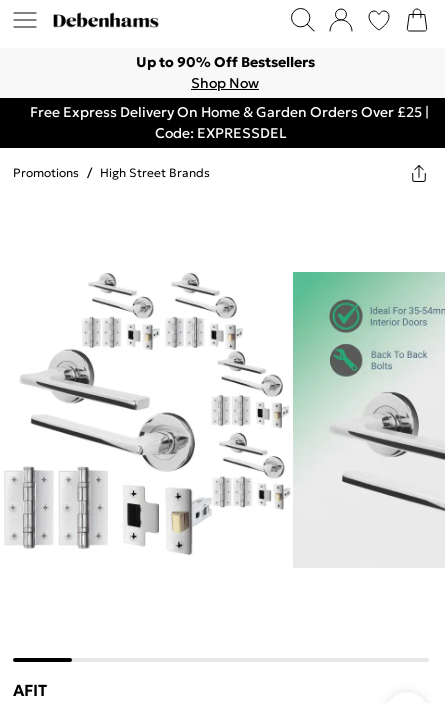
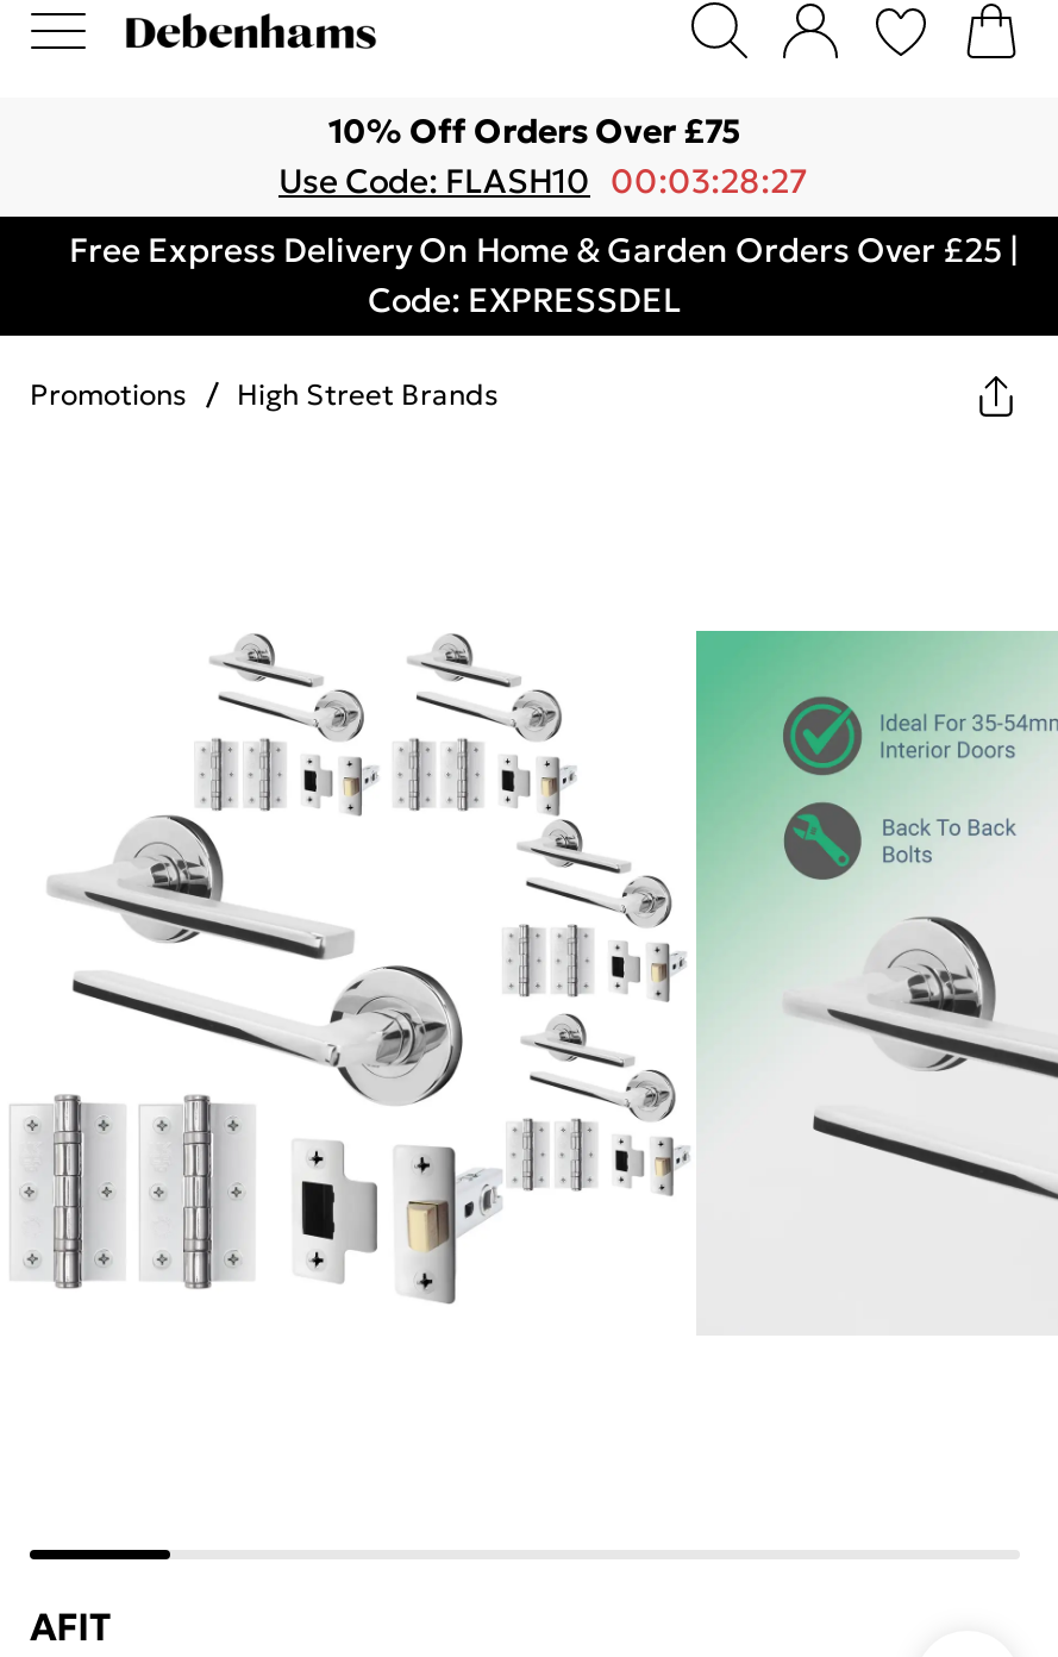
[135,53,314,92] Up to 90% Off Bestsellers | Shop Now -> [278,110,808,202] 10% Off Orders Over £75 | Use Code: FLASH10 00:03:28:27

